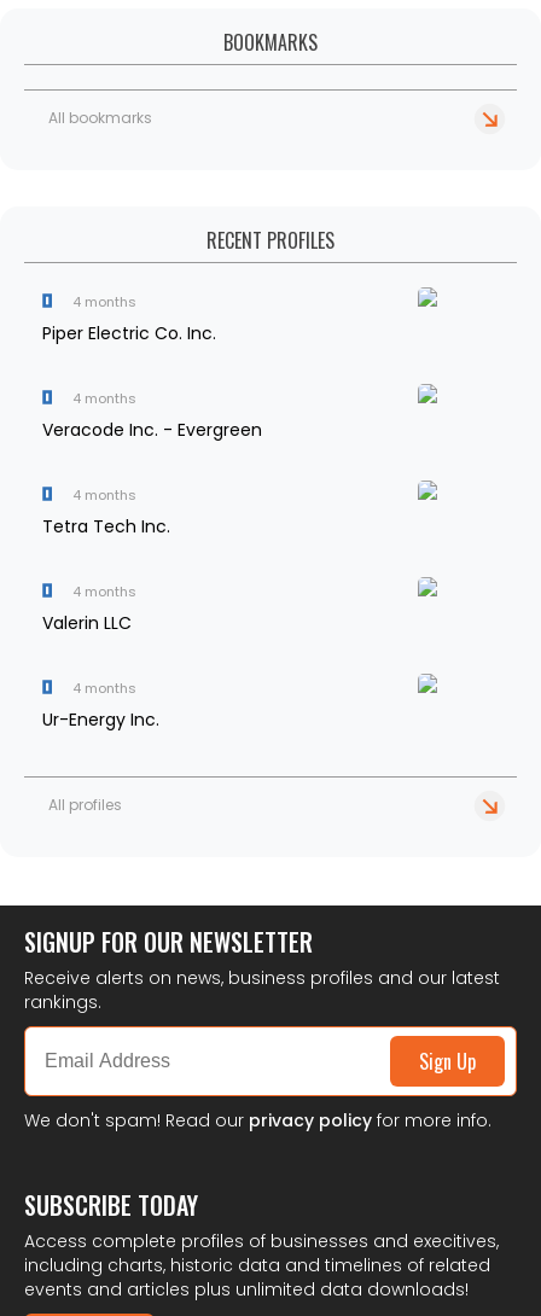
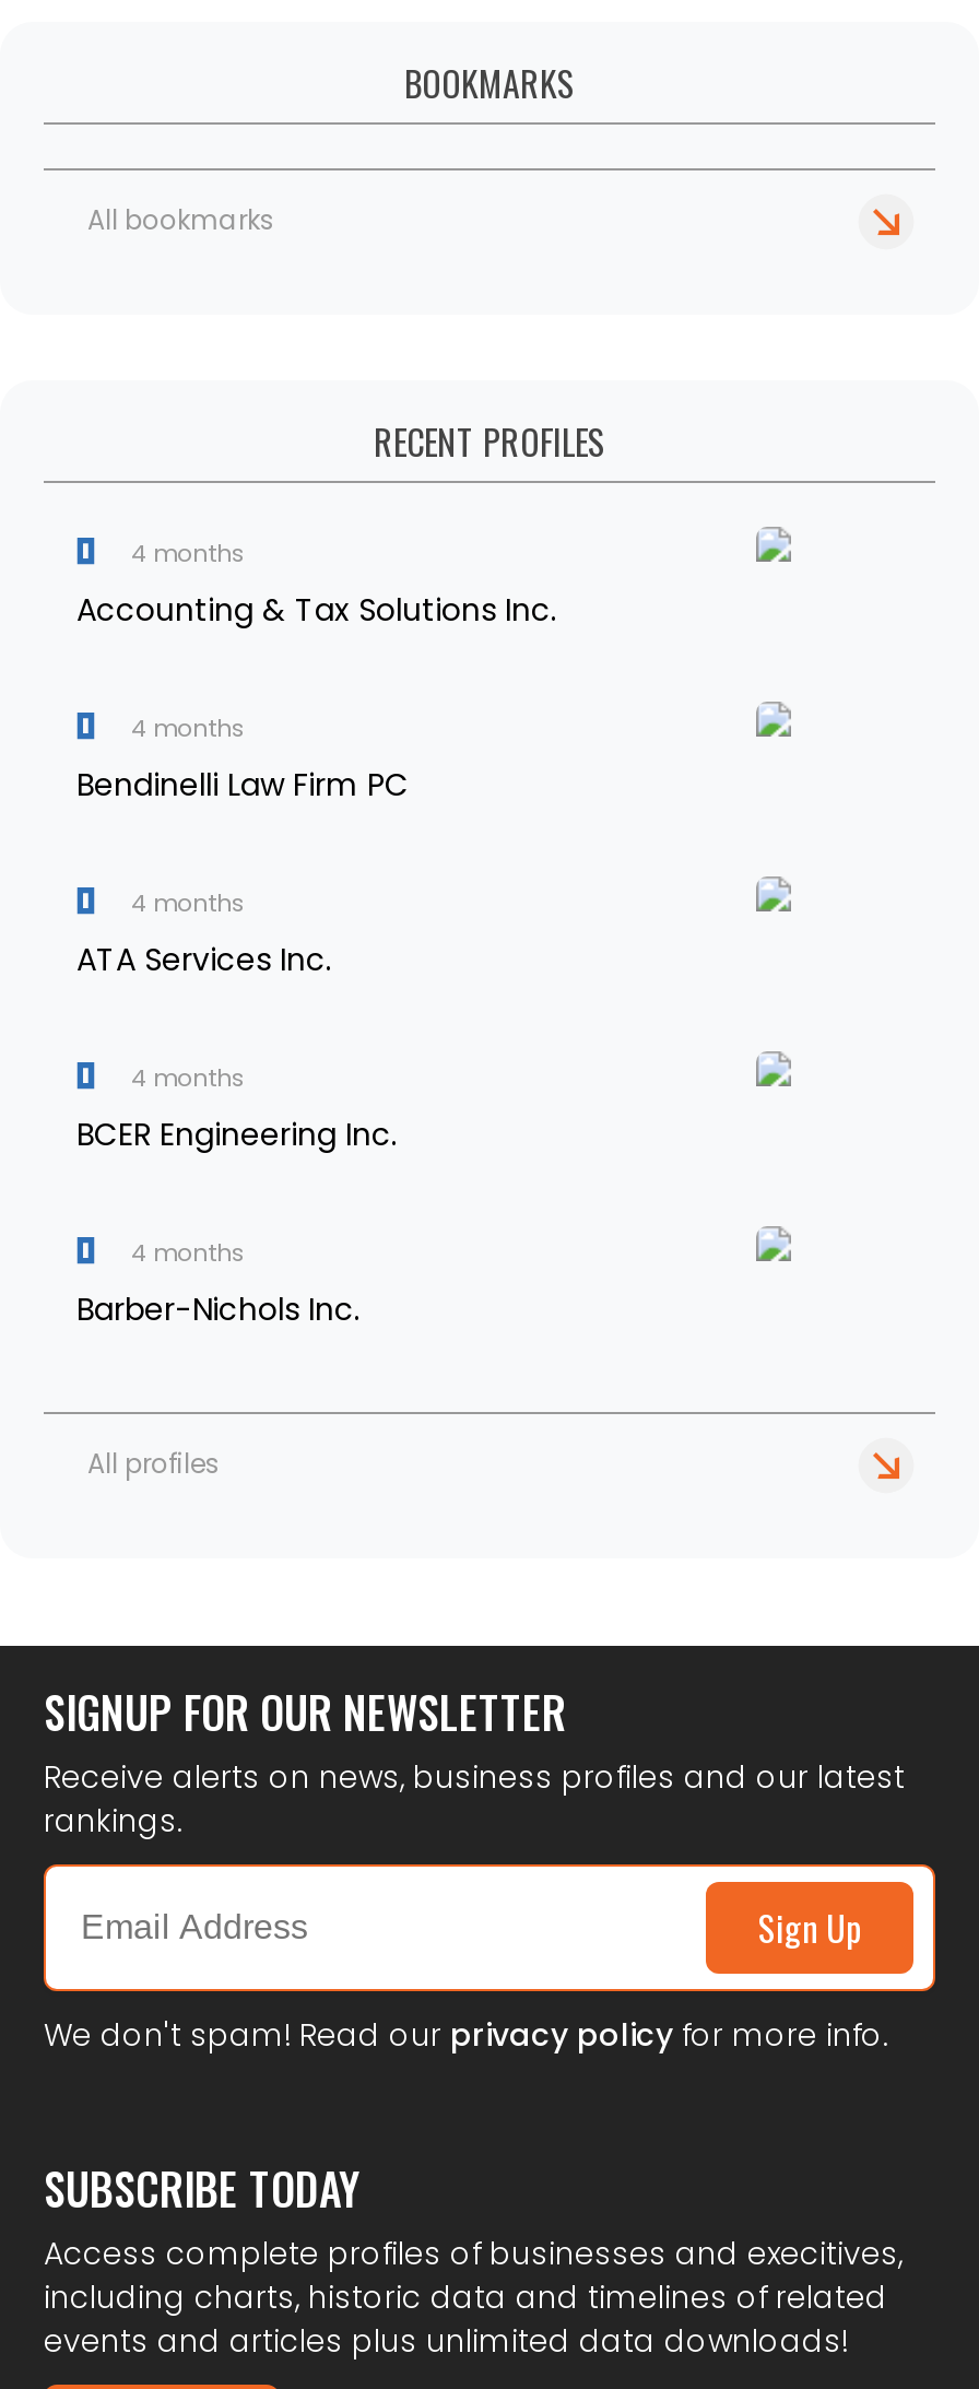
[42,321,216,345] Piper Electric Co. Inc. -> [76,588,557,632] Accounting & Tax Solutions Inc.
[42,418,262,442] Veracode Inc. - Evergreen -> [76,763,409,807] Bendinelli Law Firm PC
[42,514,170,538] Tetra Tech Inc. -> [76,938,332,981] ATA Services Inc.
[42,611,132,635] Valerin LLC -> [76,1113,398,1156] BCER Engineering Inc.
[42,708,159,732] Ur-Energy Inc. -> [76,1287,361,1331] Barber-Nichols Inc.

